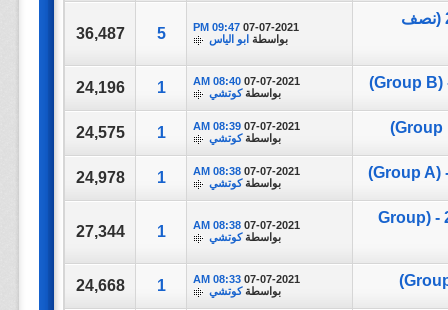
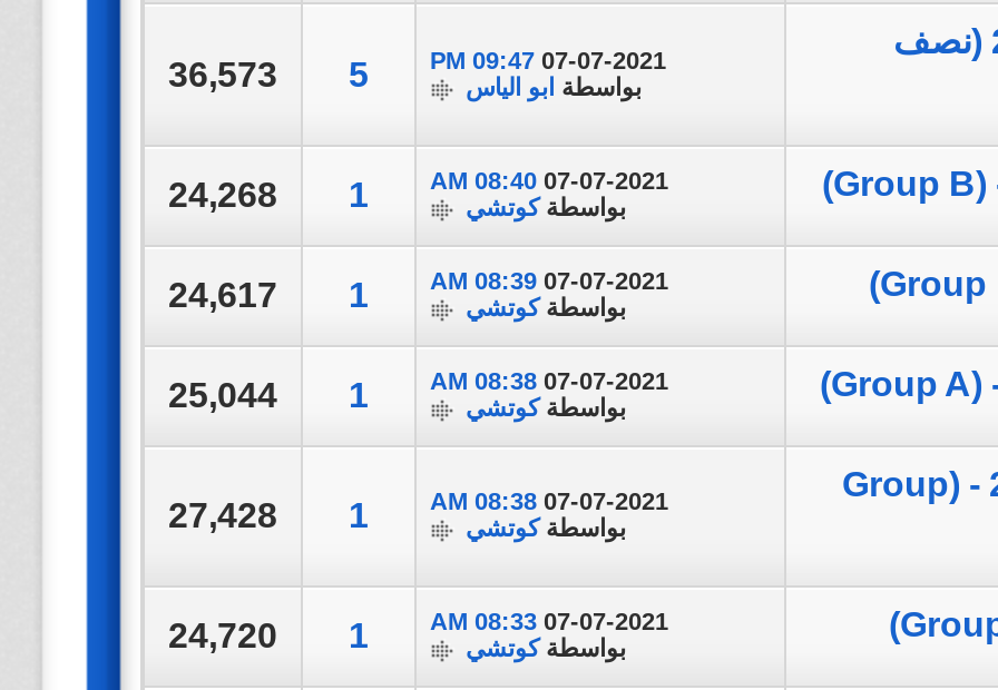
[75,25,165,42] 36,487 5 -> [168,56,369,93] 36,573 5
[75,79,165,96] 24,196 1 -> [168,176,369,214] 24,268 1
[75,124,165,141] 24,575 1 -> [168,276,369,314] 24,617 1
[75,169,165,186] 24,978 1 -> [168,376,369,414] 25,044 1
[75,223,165,240] 27,344 1 -> [168,496,369,534] 27,428 1
[75,277,165,294] 24,668 1 -> [168,617,369,654] 24,720 1

